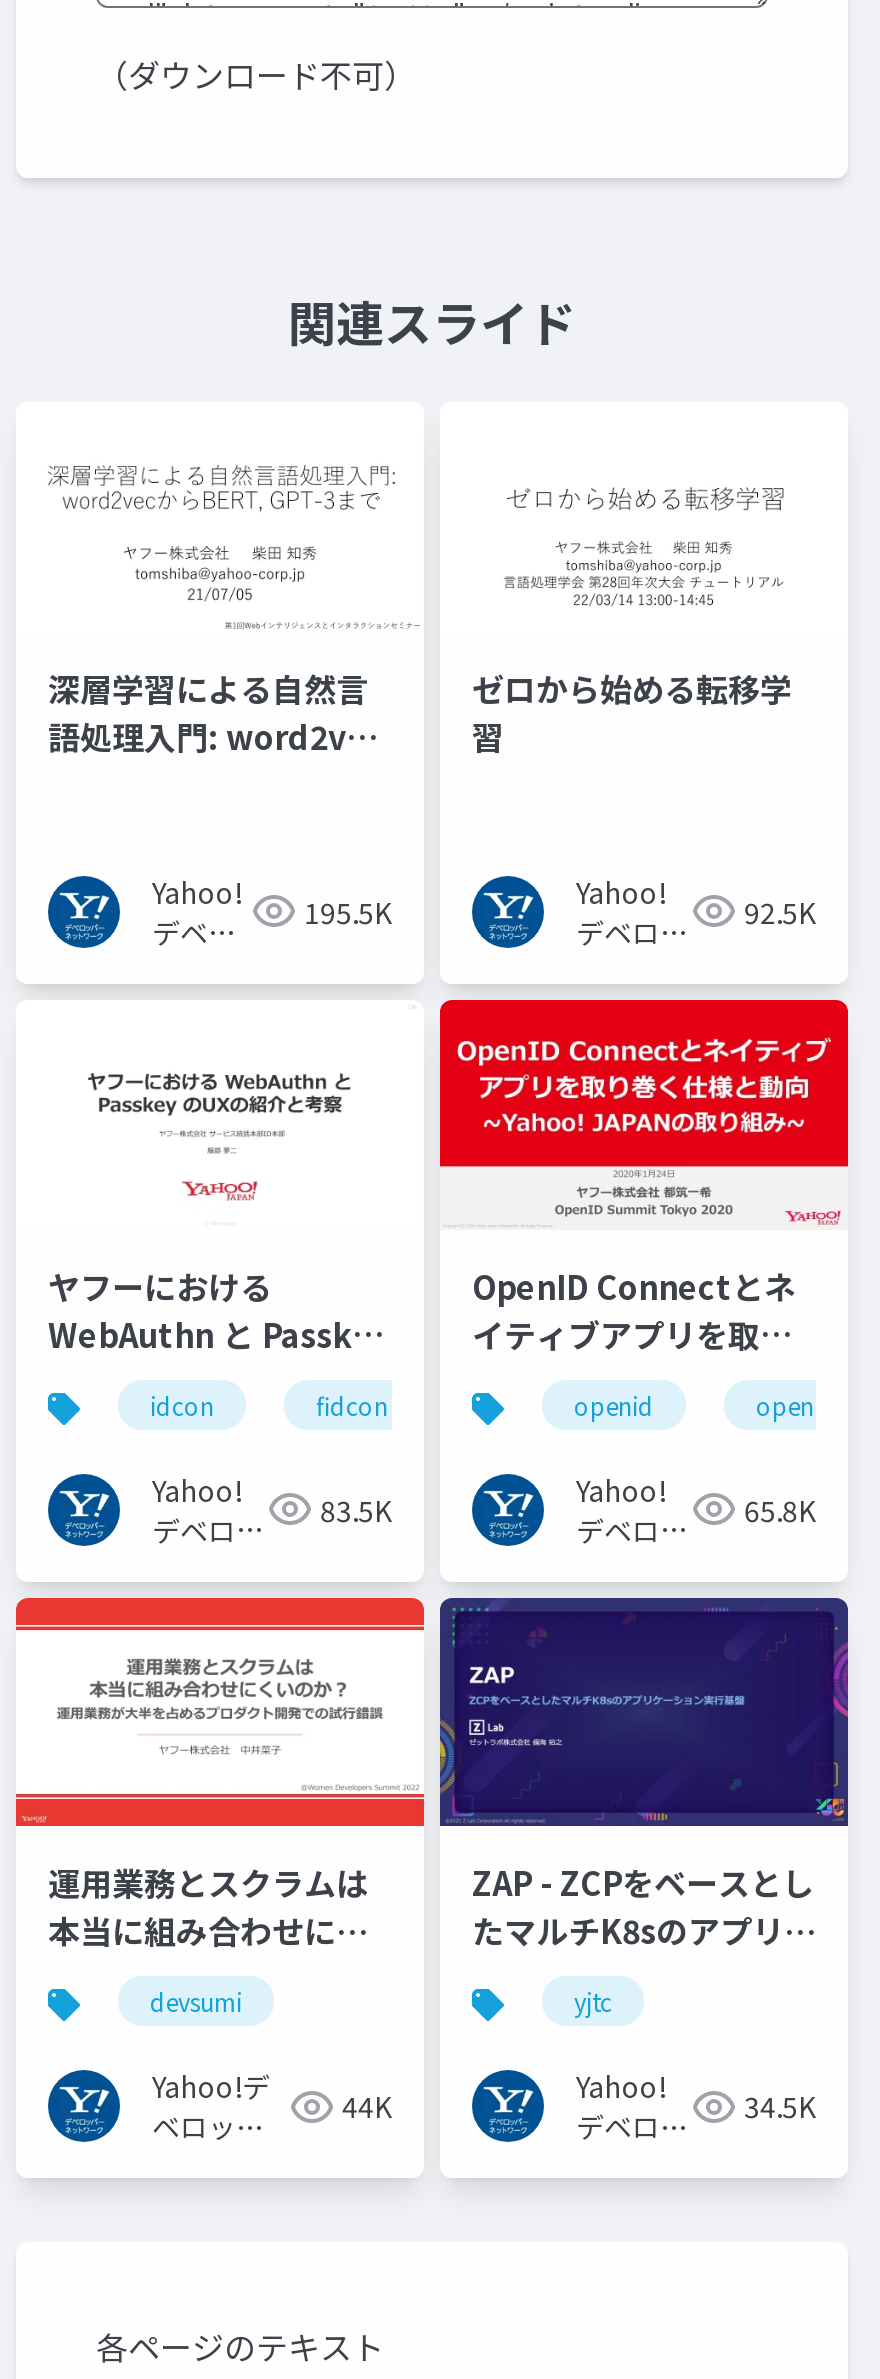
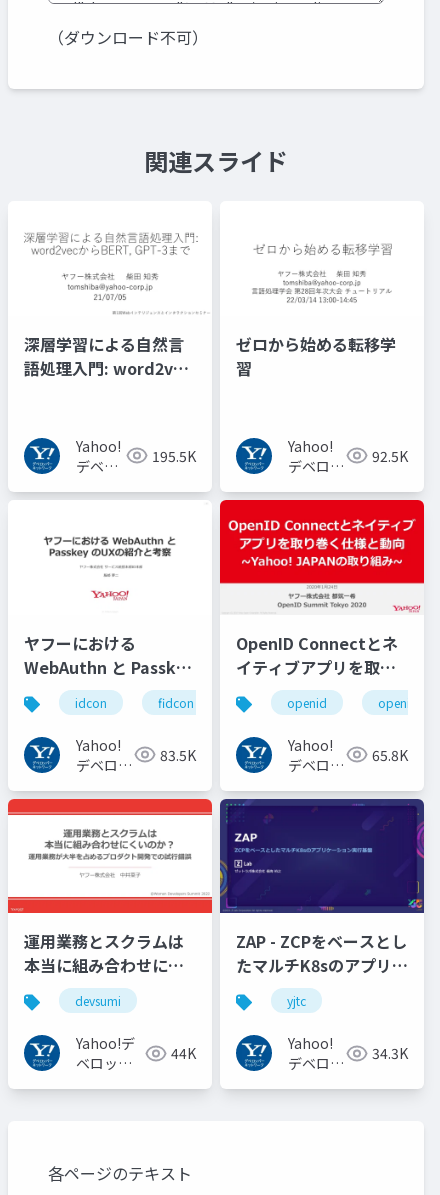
[744,2086,816,2126] 34.5K -> [372,1043,408,1063] 34.3K

